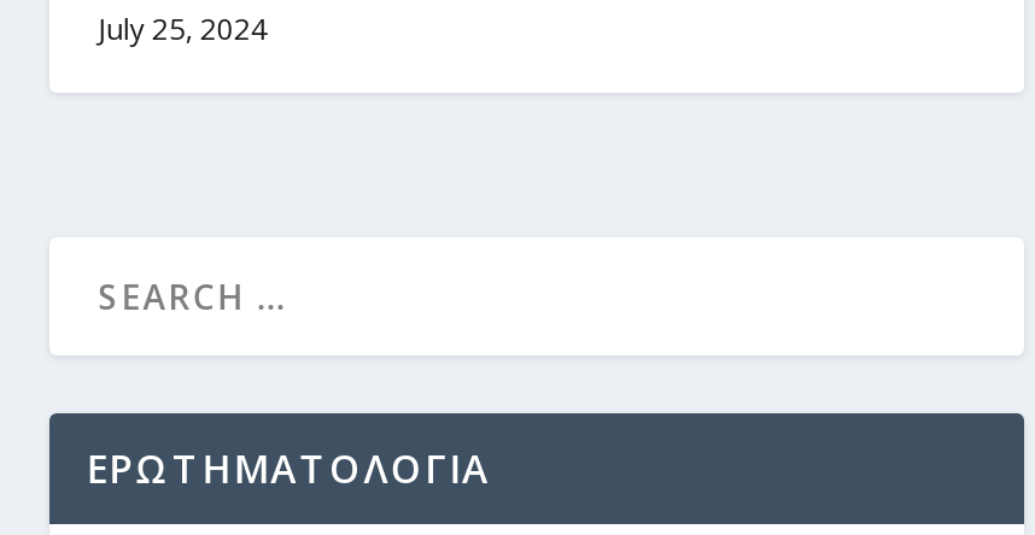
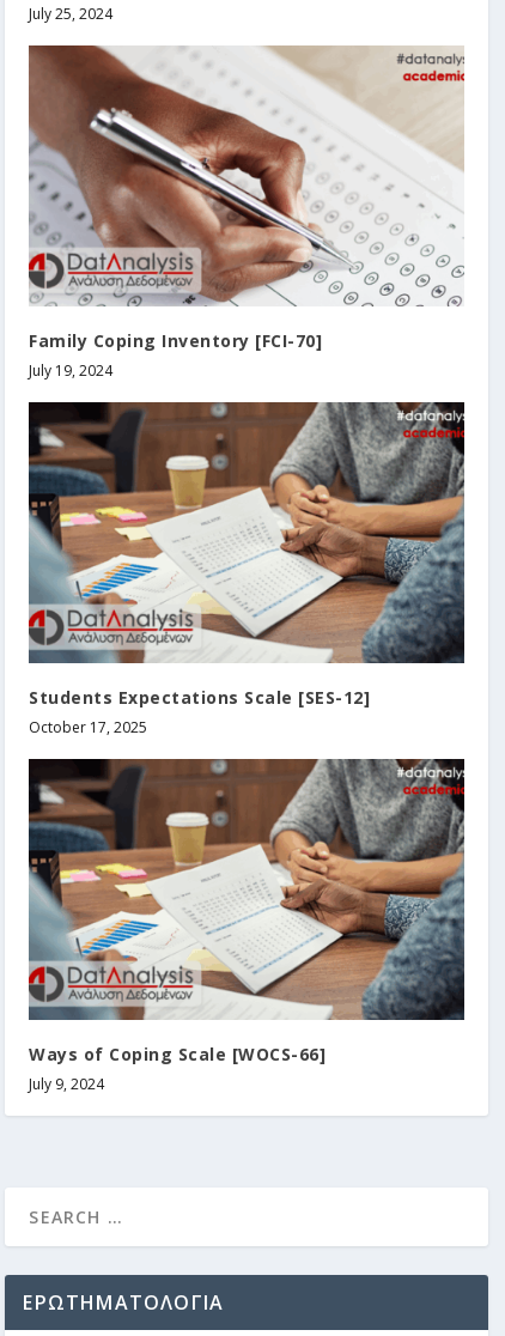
none -> [28,44,466,381] [image] | Family Coping Inventory [FCI-70] | July 19, 2024
none -> [28,401,466,738] [image] | Students Expectations Scale [SES-12] | October 17, 2025
none -> [28,758,466,1094] [image] | Ways of Coping Scale [WOCS-66] | July 9, 2024

